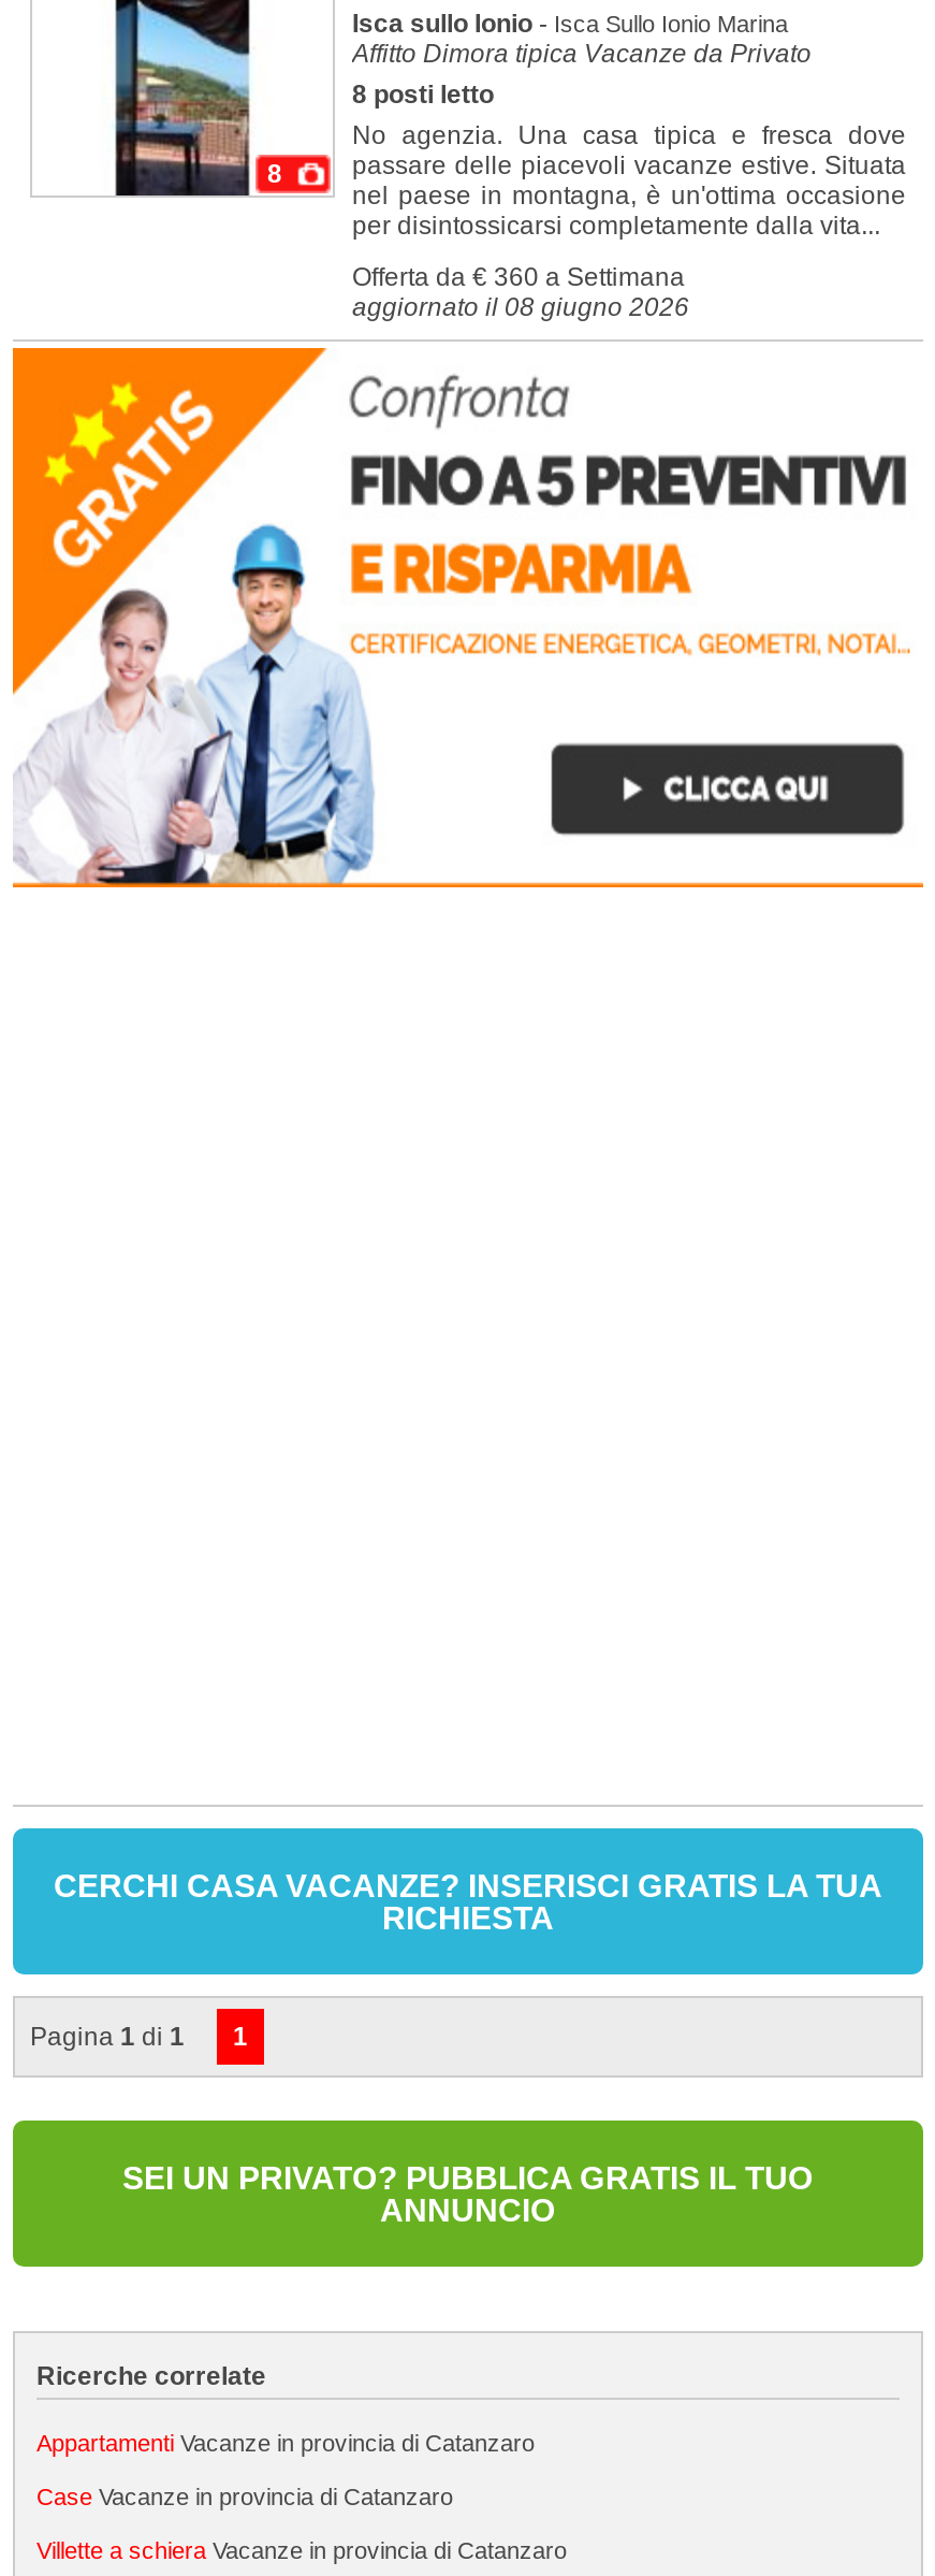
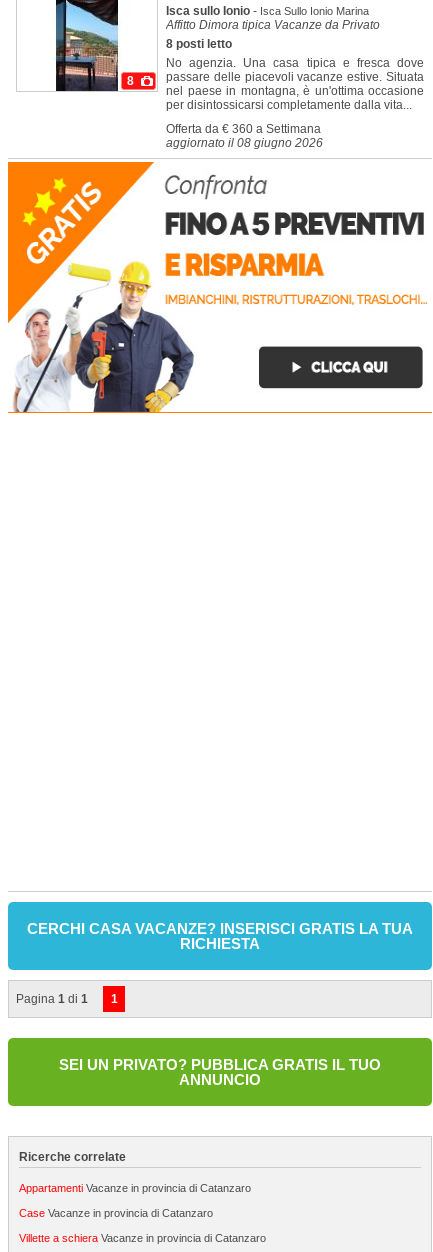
[13,522,921,887] [image] -> [11,245,204,413] [image]

